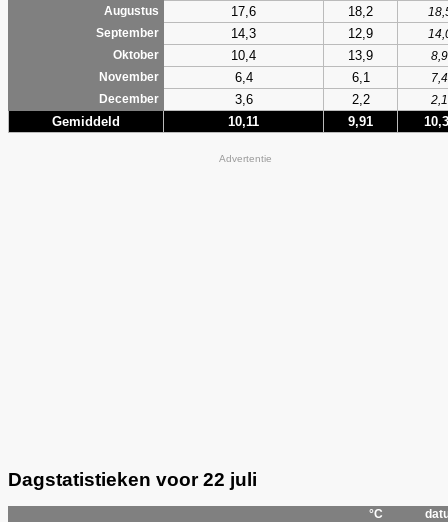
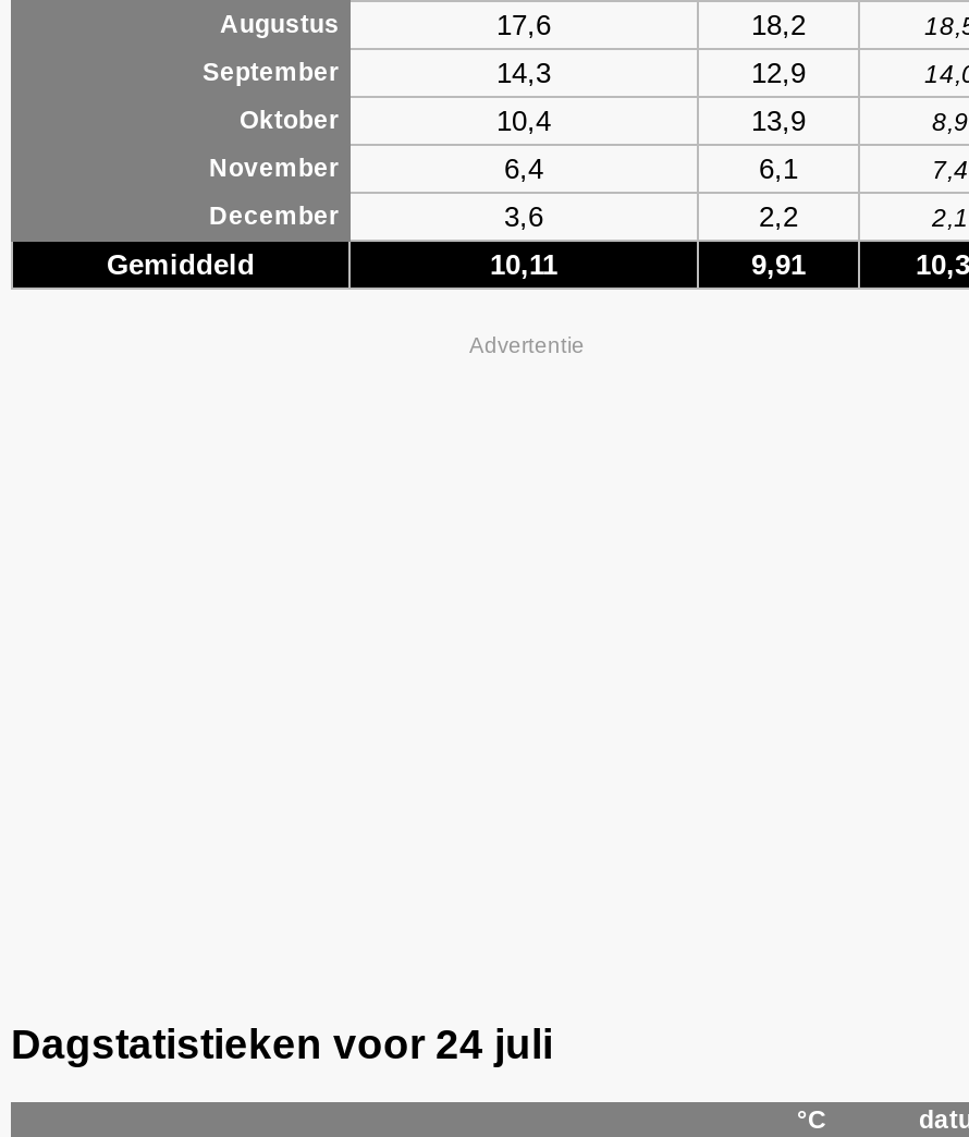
[8,469,257,490] Dagstatistieken voor 22 juli -> [11,1021,553,1067] Dagstatistieken voor 24 juli

